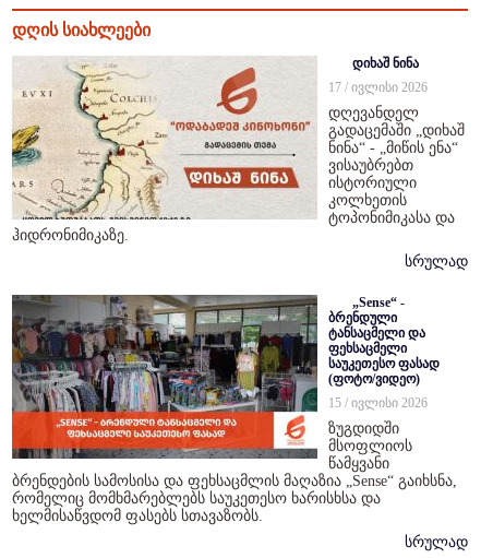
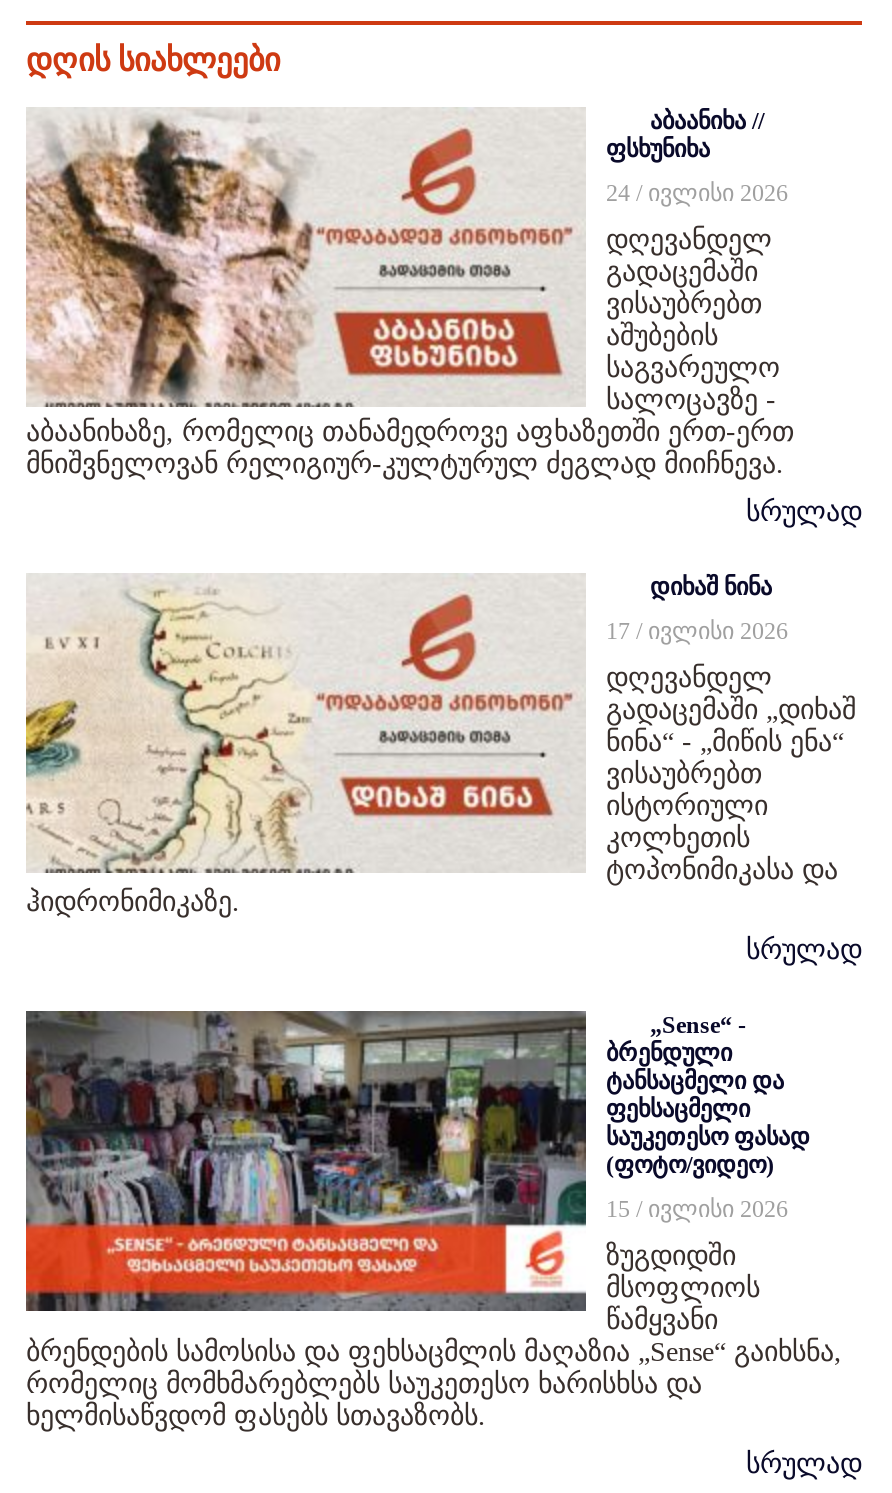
none -> [26,107,862,527] [image] | აბაანიხა // | ფსხუნიხა | 24 / ივლისი 2026 | დღევანდელ | გადაცემაში | ვისაუბრებთ | აშუბების | საგვარეულო | სალოცავზე - | აბაანიხაზე, რომელიც თანამედროვე აფხაზეთში ერთ-ერთ | მნიშვნელოვან რელიგიურ-კულტურულ ძეგლად მიიჩნევა. | სრულად
none -> [334,311,564,377] [image]

